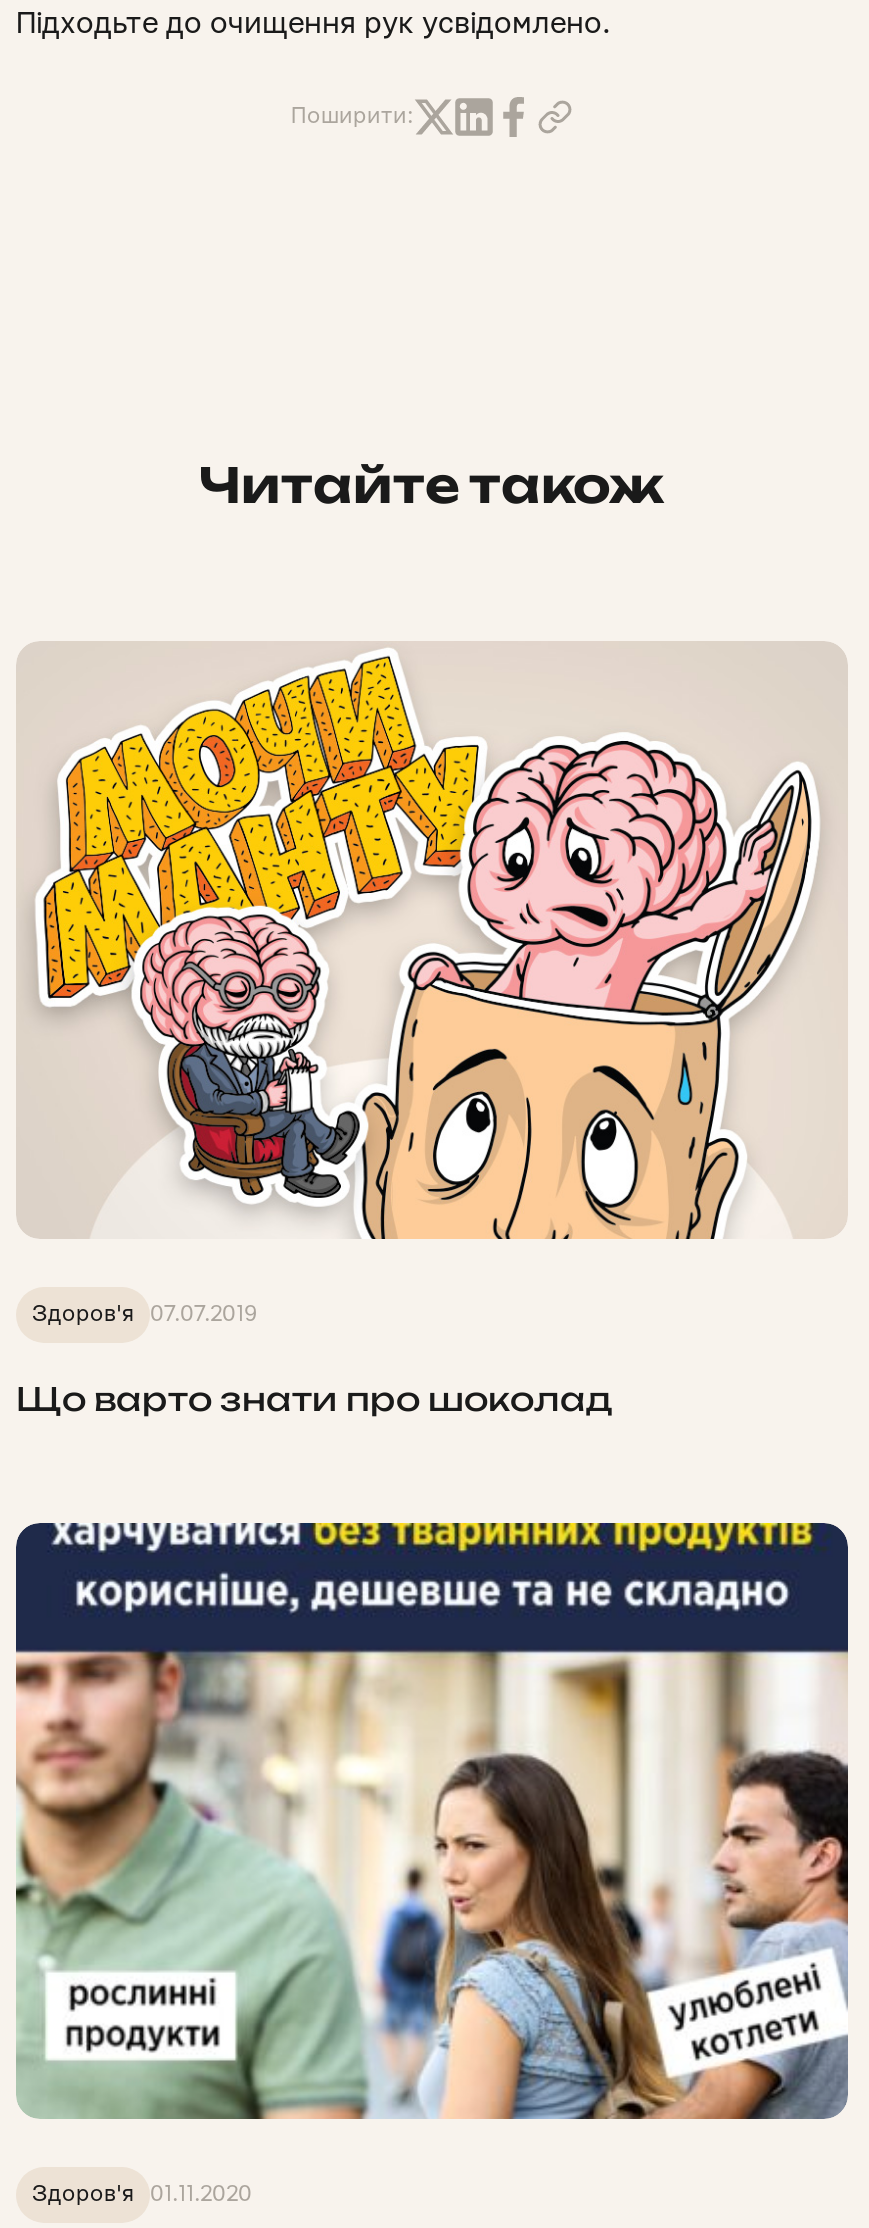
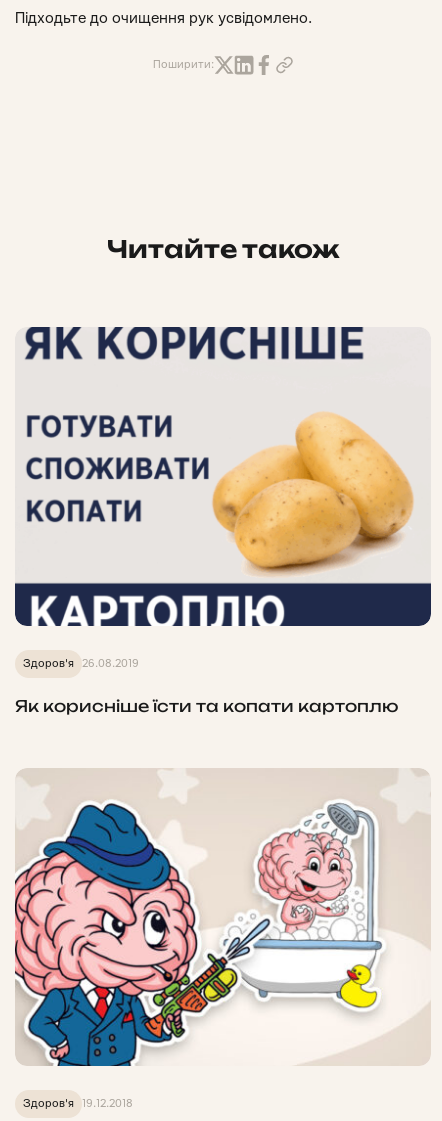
[16,641,848,1324] [image] | Здоров'я 07.07.2019 -> [14,326,432,668] [image] | Здоров'я 26.08.2019
[16,1378,612,1418] Що варто знати про шоколад -> [15,695,398,715] Як корисніше їсти та копати картоплю
[14,1521,850,2205] [image] | Здоров'я 01.11.2020 -> [14,768,431,1109] [image] | Здоров'я 19.12.2018

